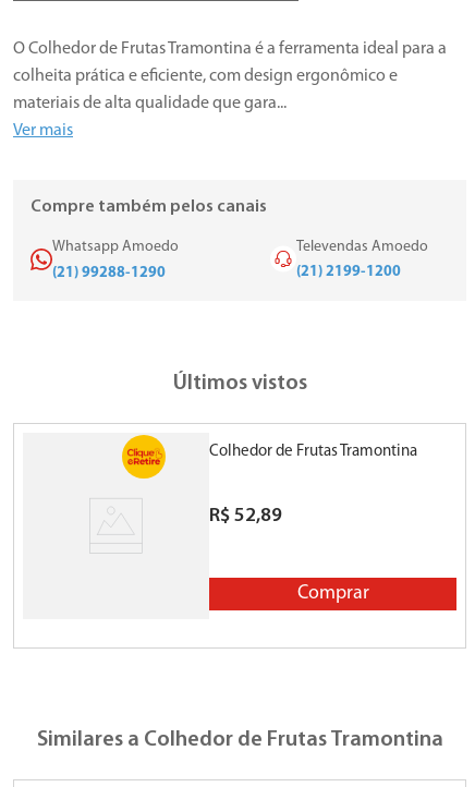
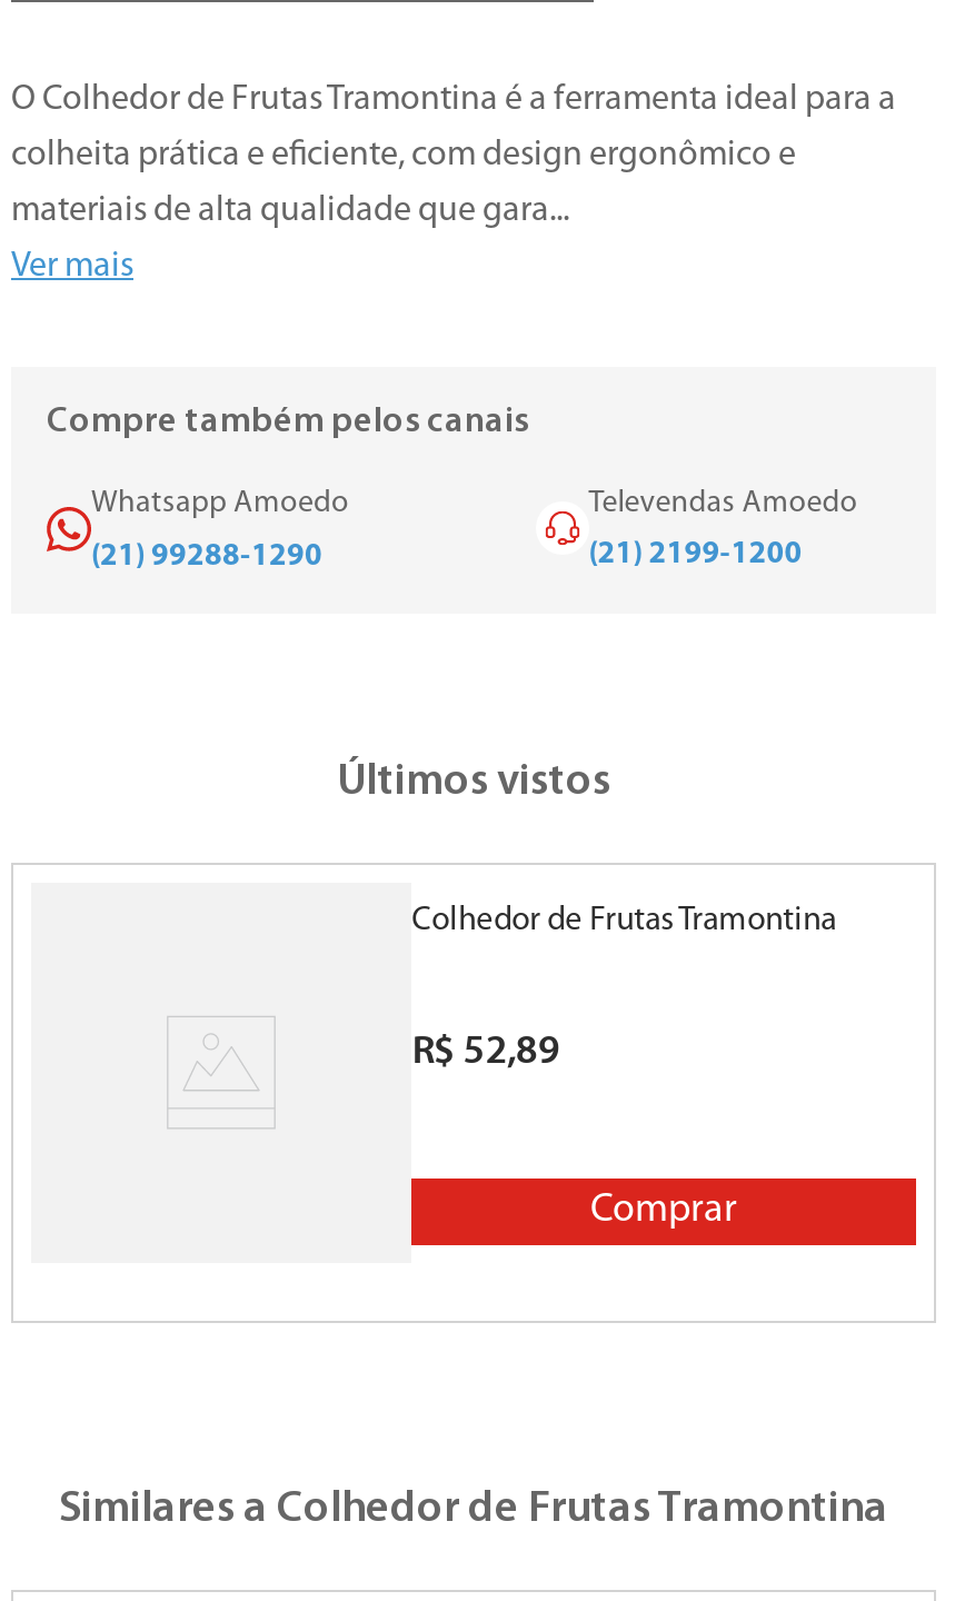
[121,434,167,480] [image] -> none

